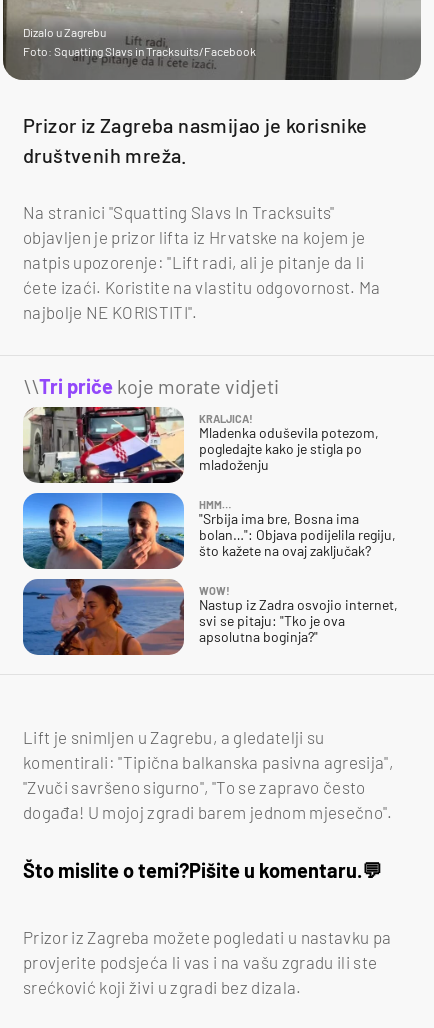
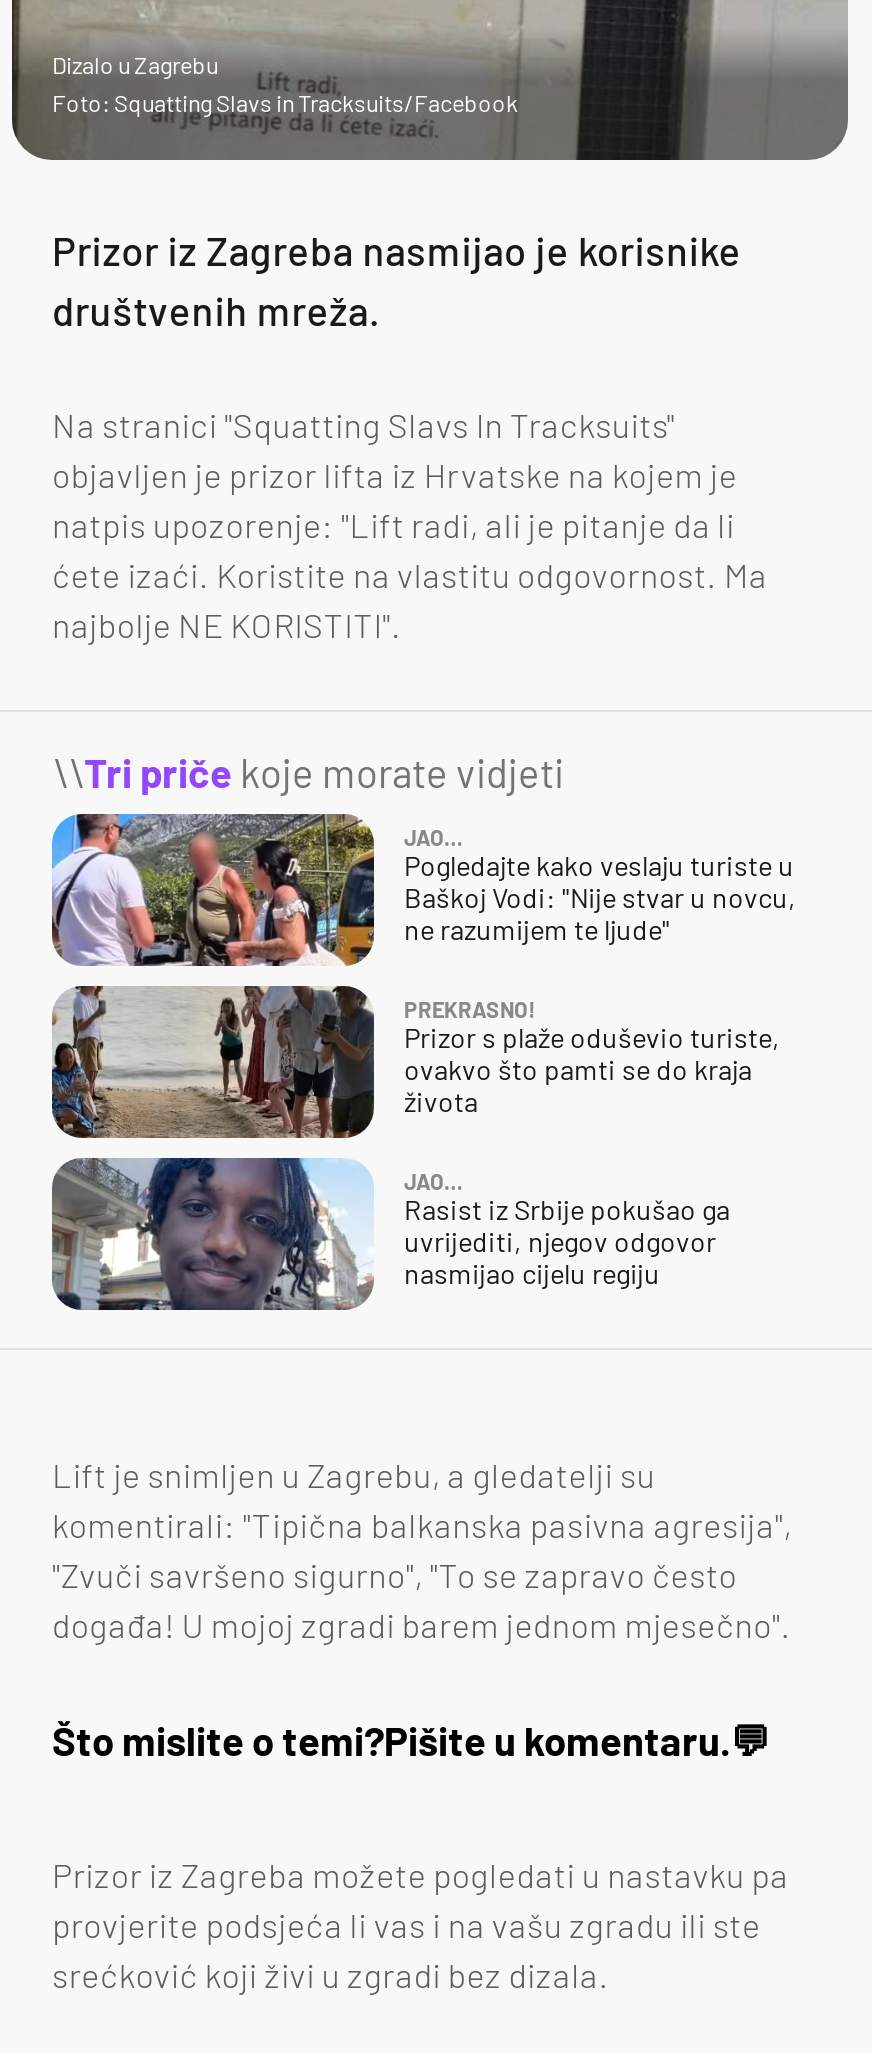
[22,406,379,484] [image] | KRALJICA! | Mladenka oduševila potezom, | pogledajte kako je stigla po | mladoženju -> [50,812,796,966] [image] | JAO… | Pogledajte kako veslaju turiste u | Baškoj Vodi: "Nije stvar u novcu, | ne razumijem te ljude"
[22,492,396,570] [image] | HMM… | "Srbija ima bre, Bosna ima | bolan…": Objava podijelila regiju, | što kažete na ovaj zaključak? -> [50,984,780,1140] [image] | PREKRASNO! | Prizor s plaže oduševio turiste, | ovakvo što pamti se do kraja | života
[22,578,398,656] [image] | WOW! | Nastup iz Zadra osvojio internet, | svi se pitaju: "Tko je ova | apsolutna boginja?" -> [50,1156,730,1312] [image] | JAO… | Rasist iz Srbije pokušao ga | uvrijediti, njegov odgovor | nasmijao cijelu regiju

